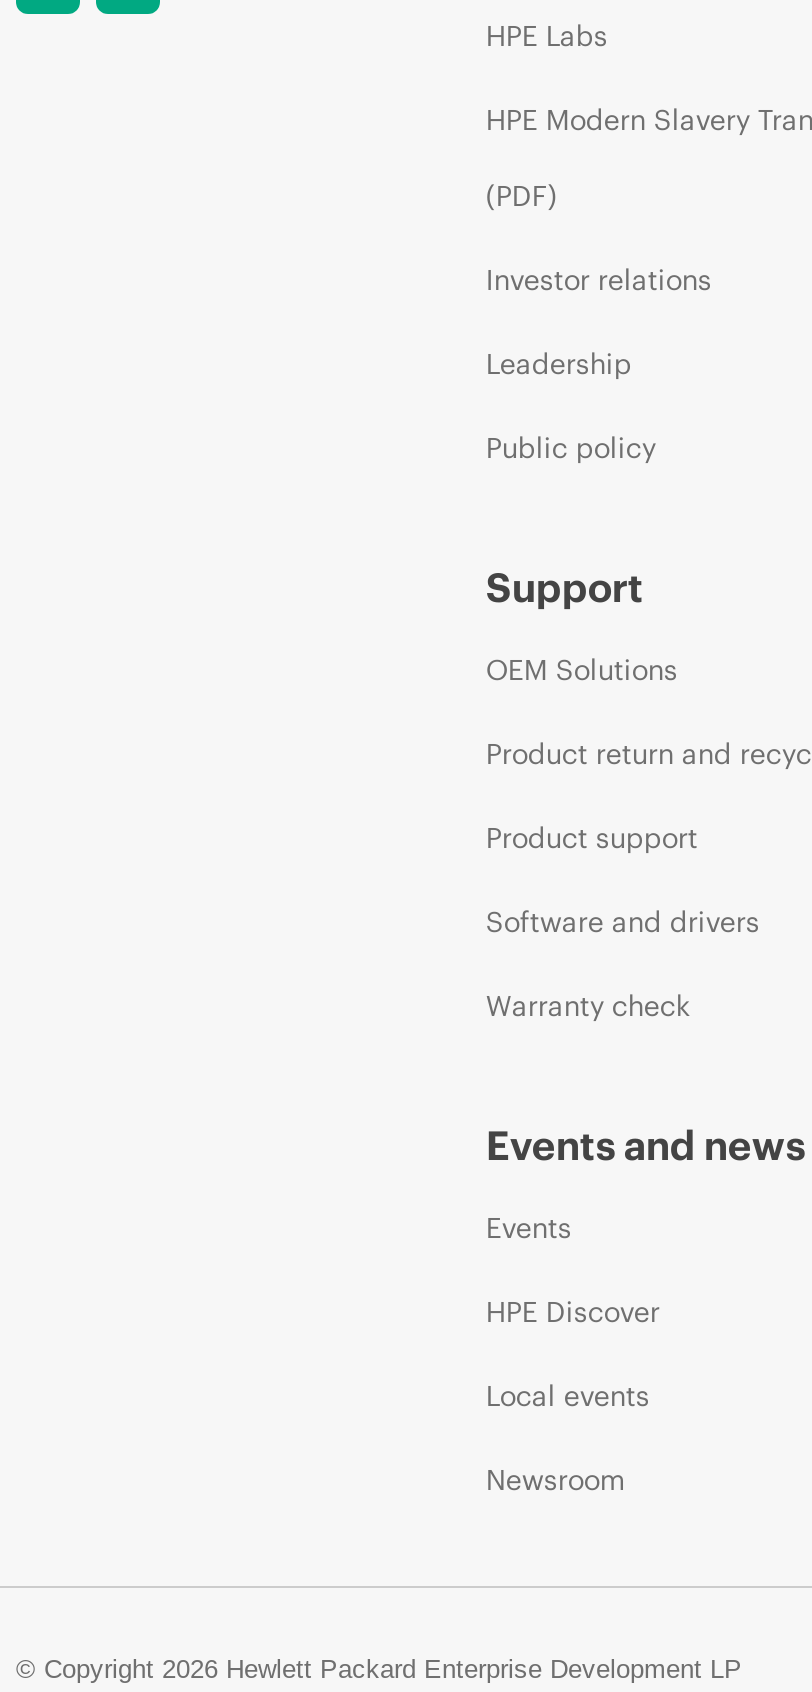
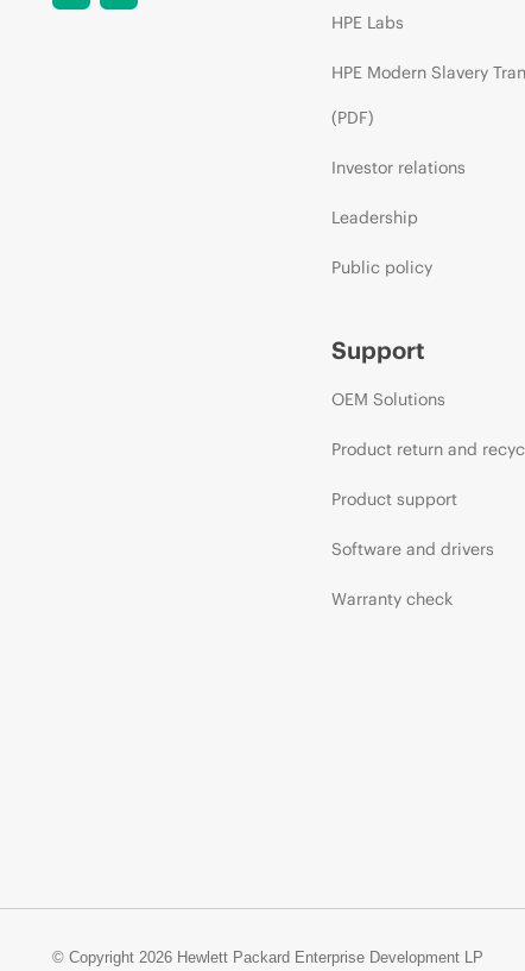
[486,1120,806,1498] Events and news | Events | HPE Discover | Local events | Newsroom -> none

